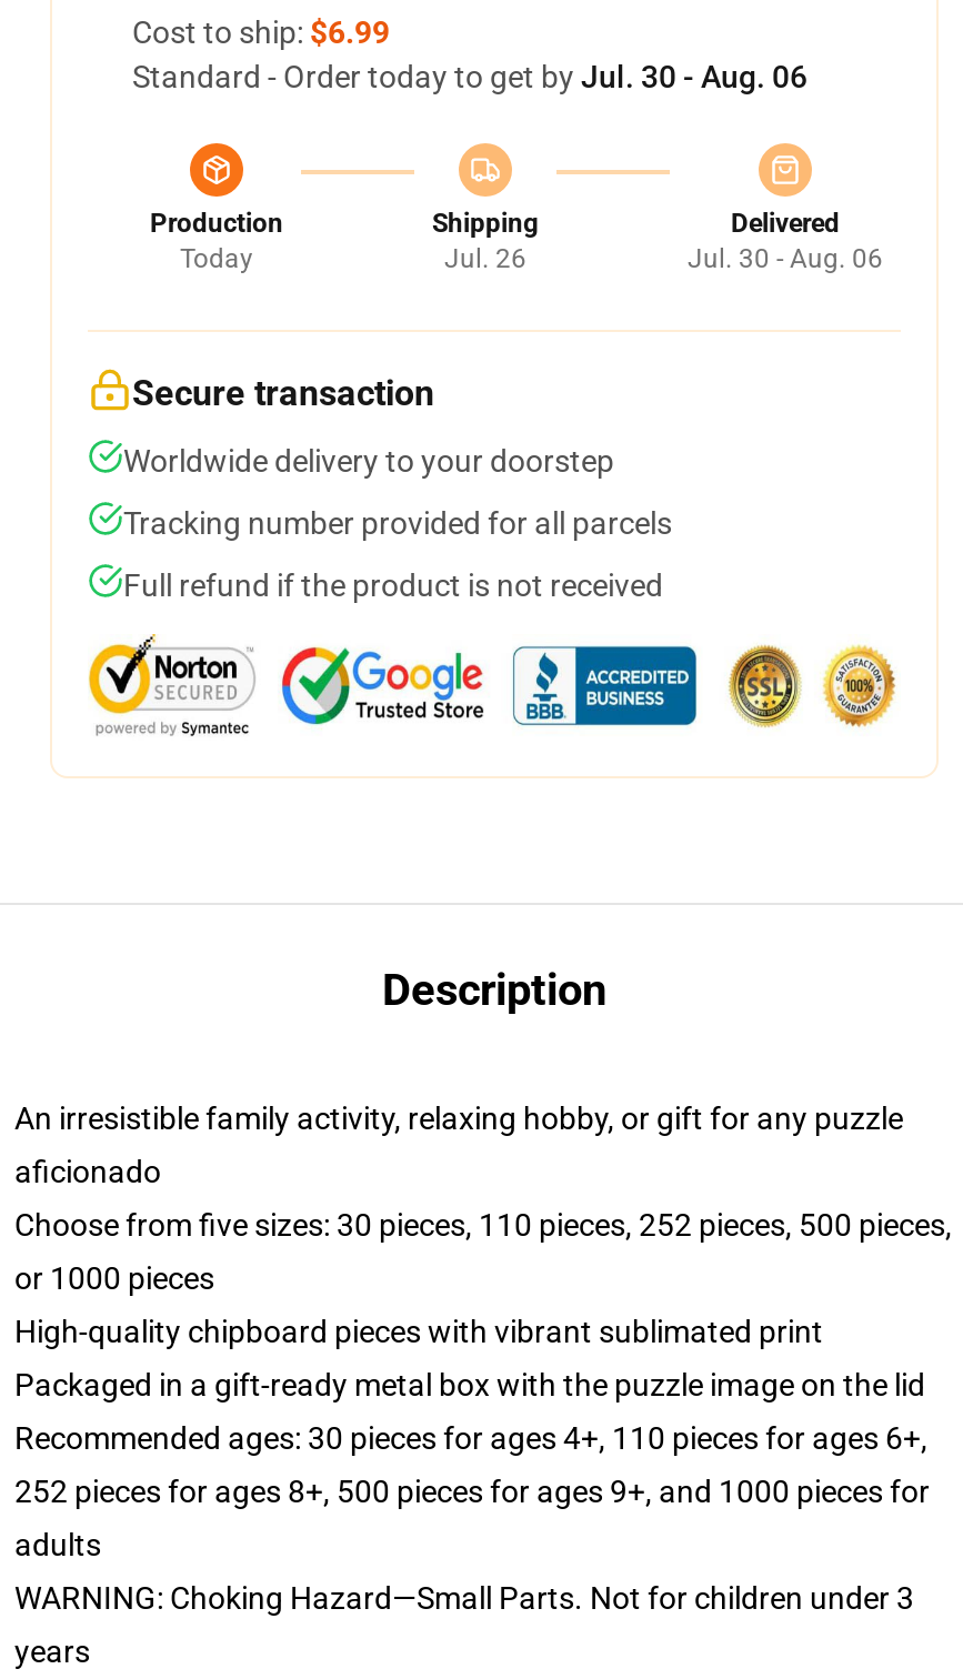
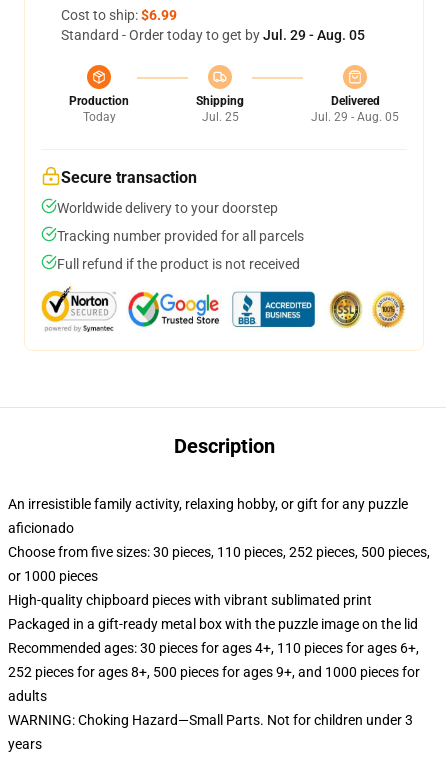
[132,59,807,94] Standard - Order today to get by Jul. 30 - Aug. 06 -> [61,27,365,43] Standard - Order today to get by Jul. 29 - Aug. 05
[444,243,526,274] Jul. 26 -> [201,110,238,124] Jul. 25
[688,243,883,274] Jul. 30 - Aug. 06 -> [311,110,399,124] Jul. 29 - Aug. 05

